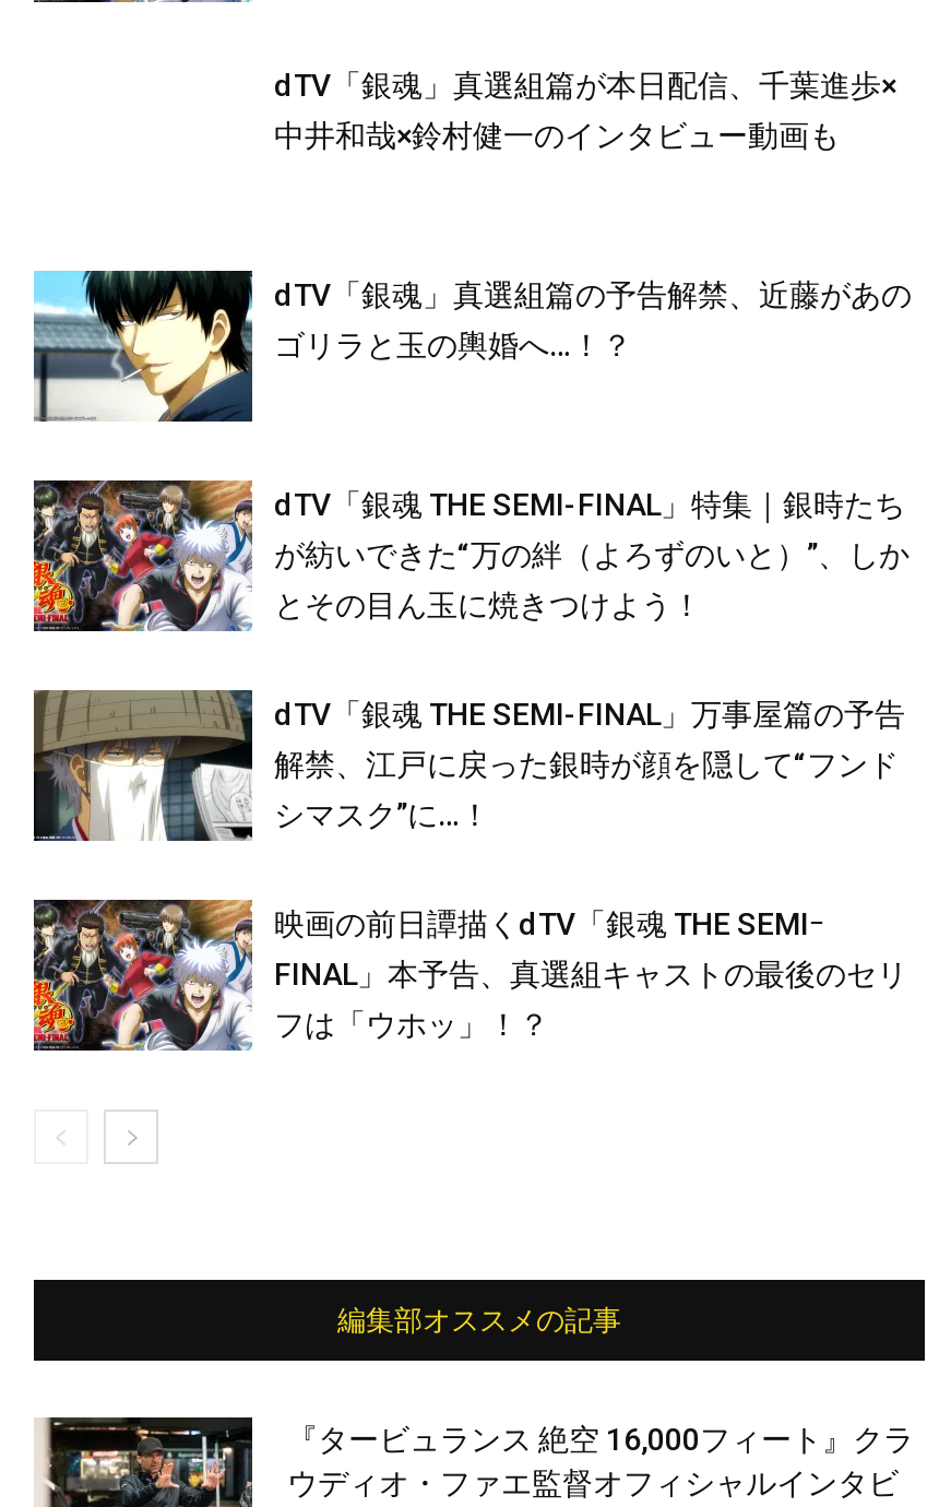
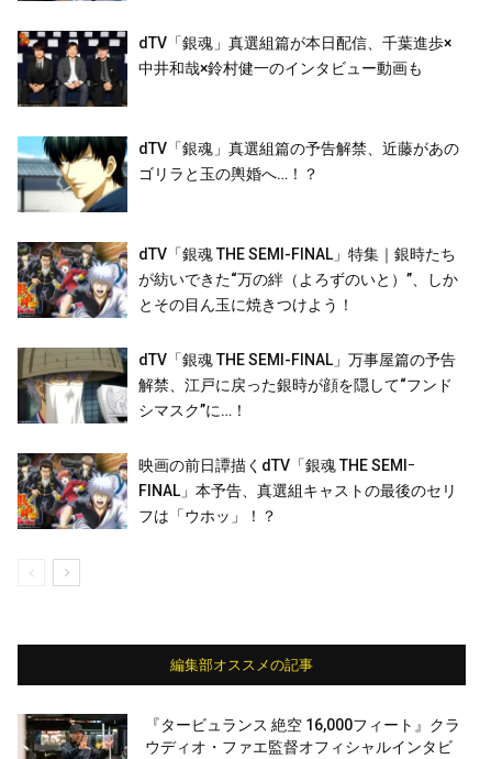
none -> [16,30,129,108] [image]

